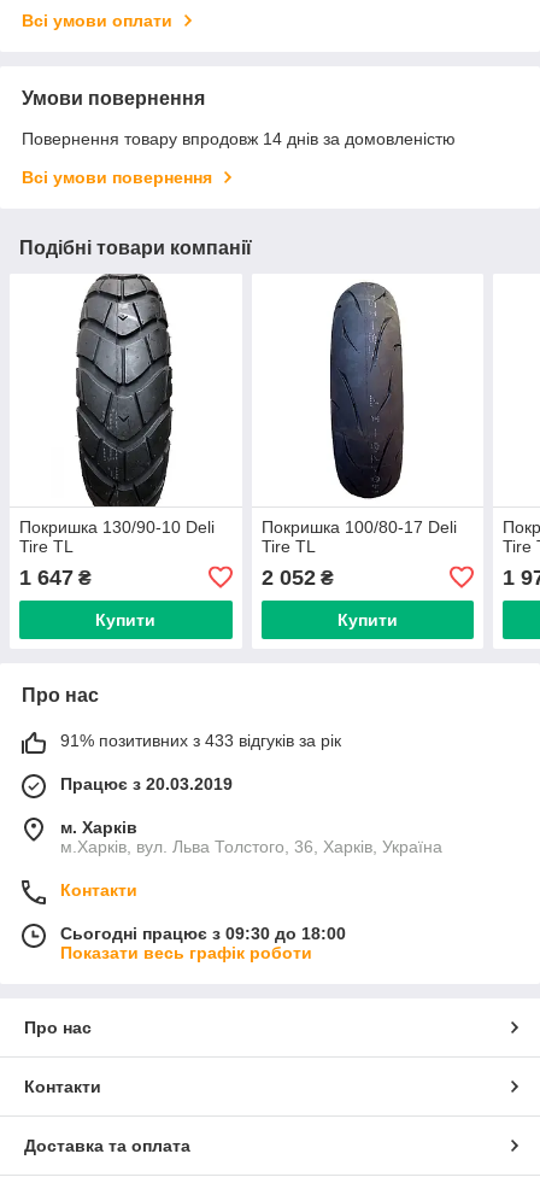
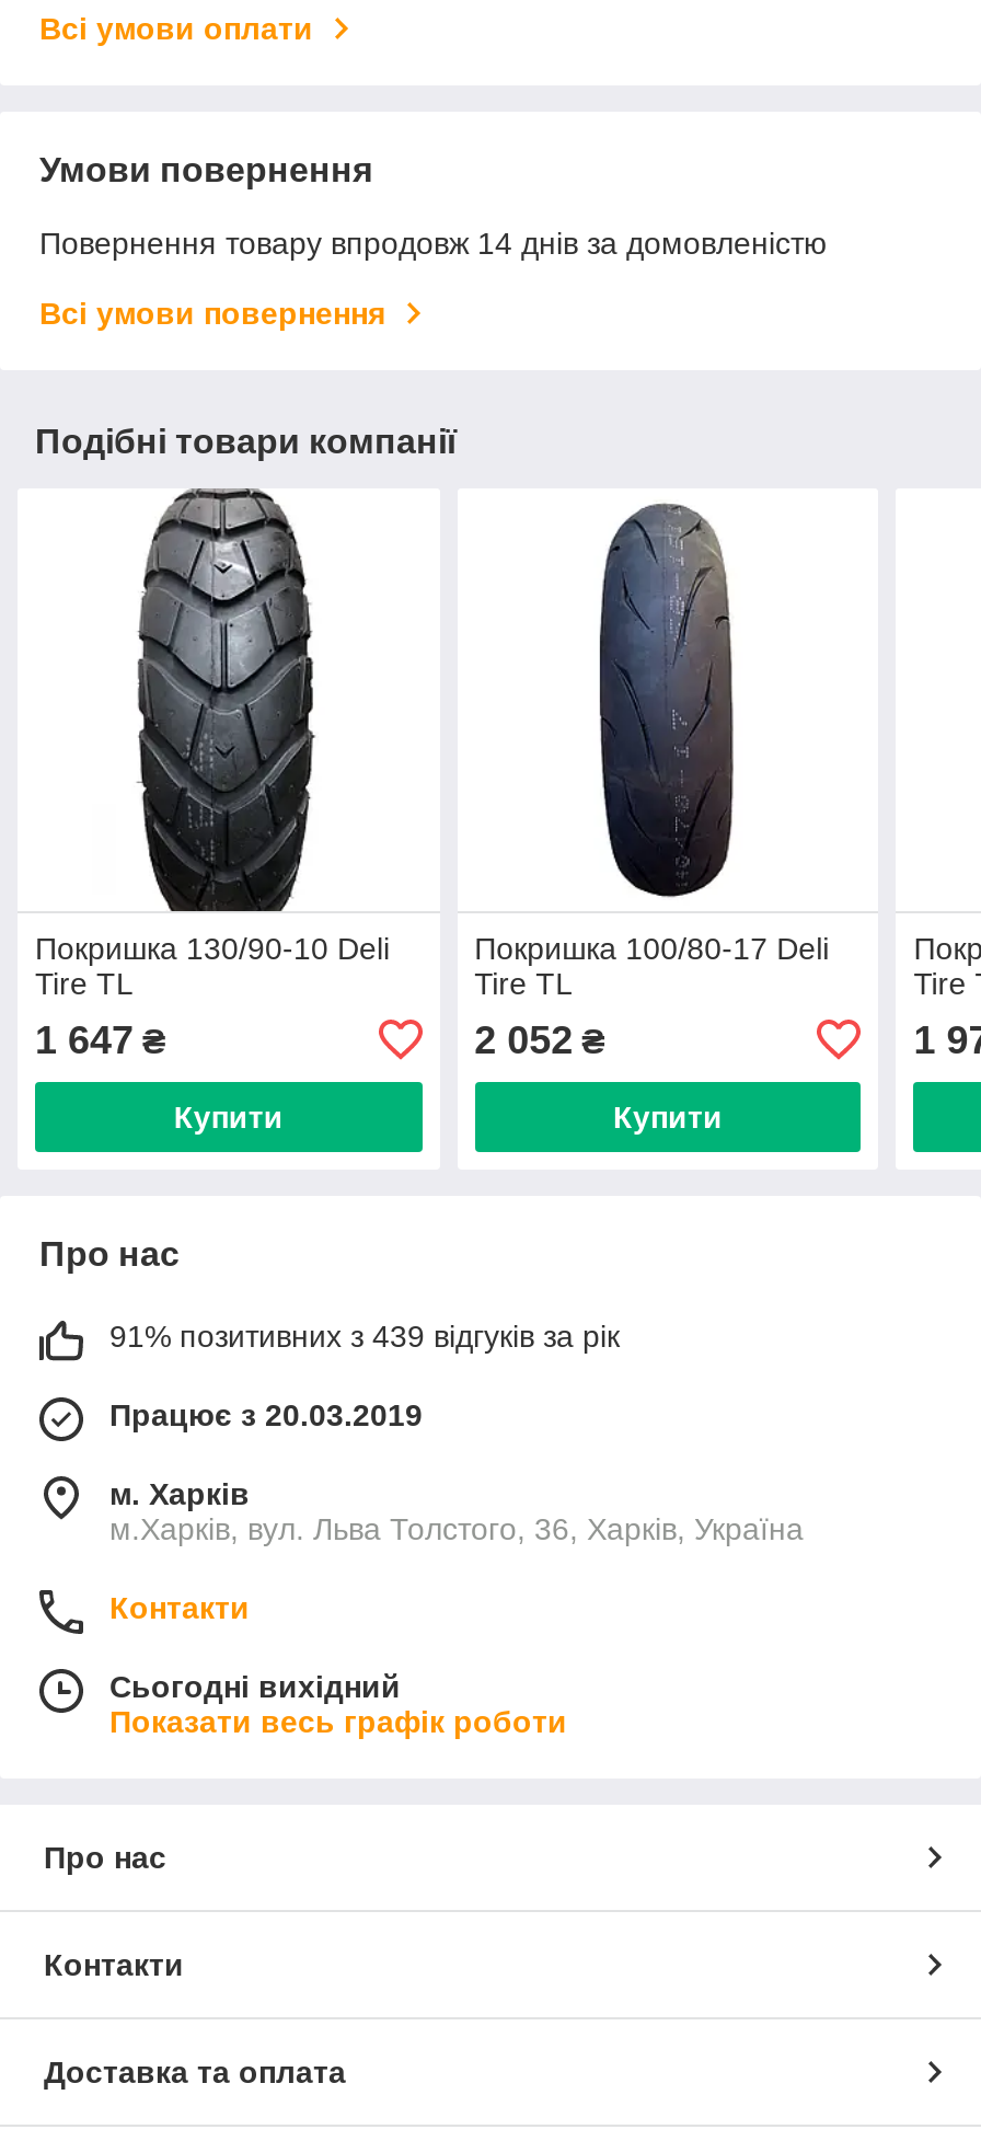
[60,731,341,750] 91% позитивних з 433 відгуків за рік -> [109,1318,620,1353] 91% позитивних з 439 відгуків за рік
[60,923,346,943] Сьогодні працює з 09:30 до 18:00 -> [109,1669,401,1704] Сьогодні вихідний

